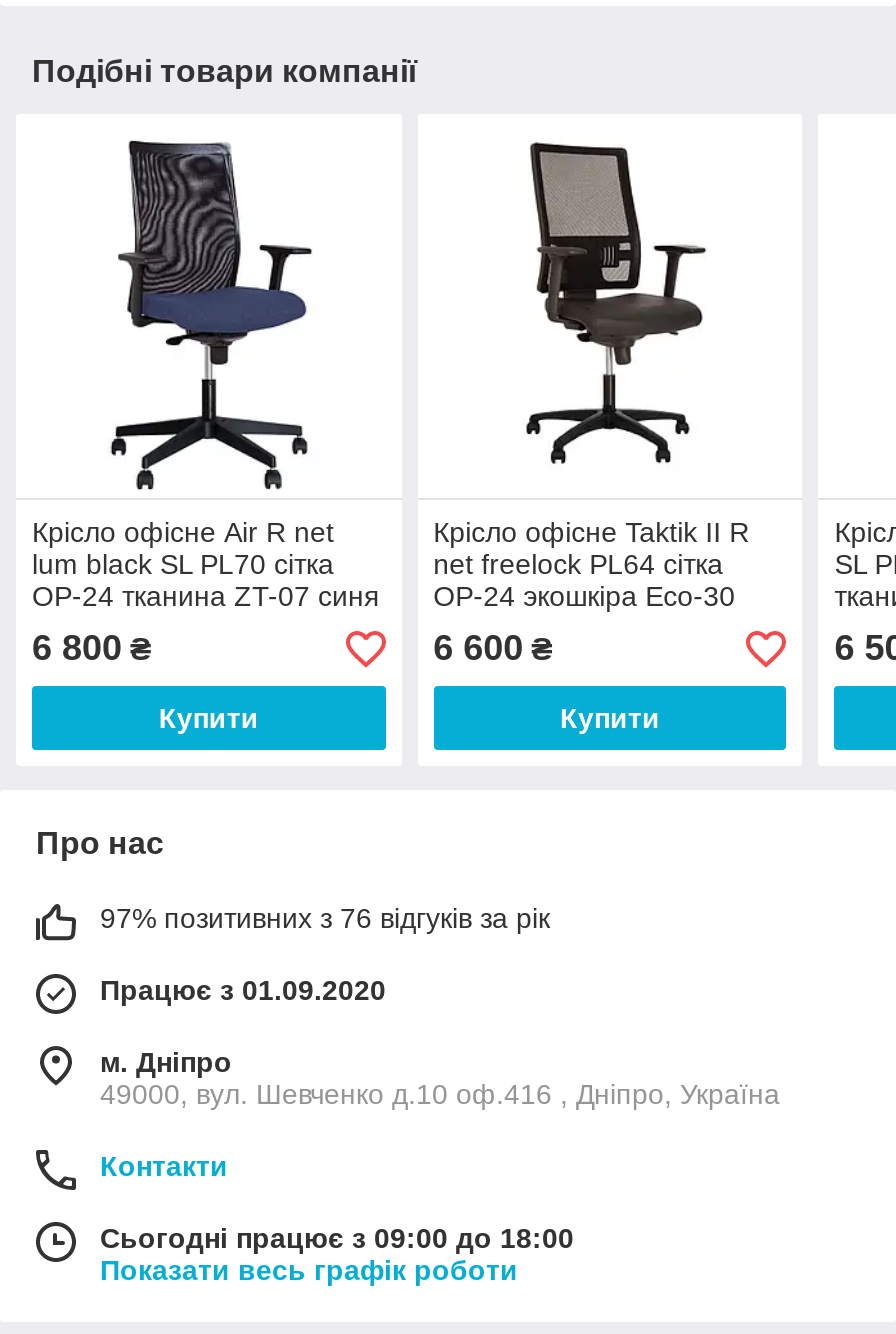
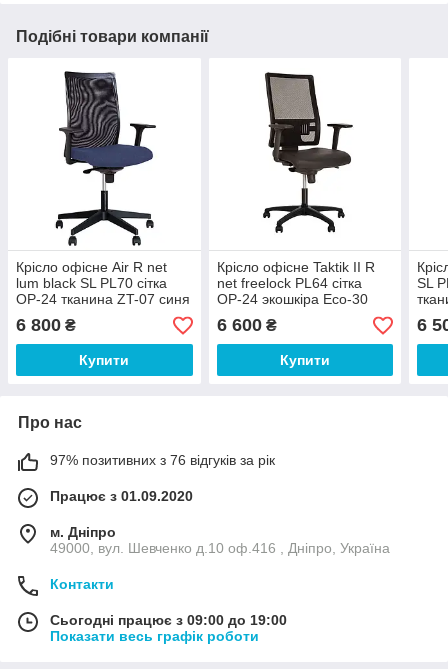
[100,1223,574,1255] Сьогодні працює з 09:00 до 18:00 -> [50,612,287,628] Сьогодні працює з 09:00 до 19:00

